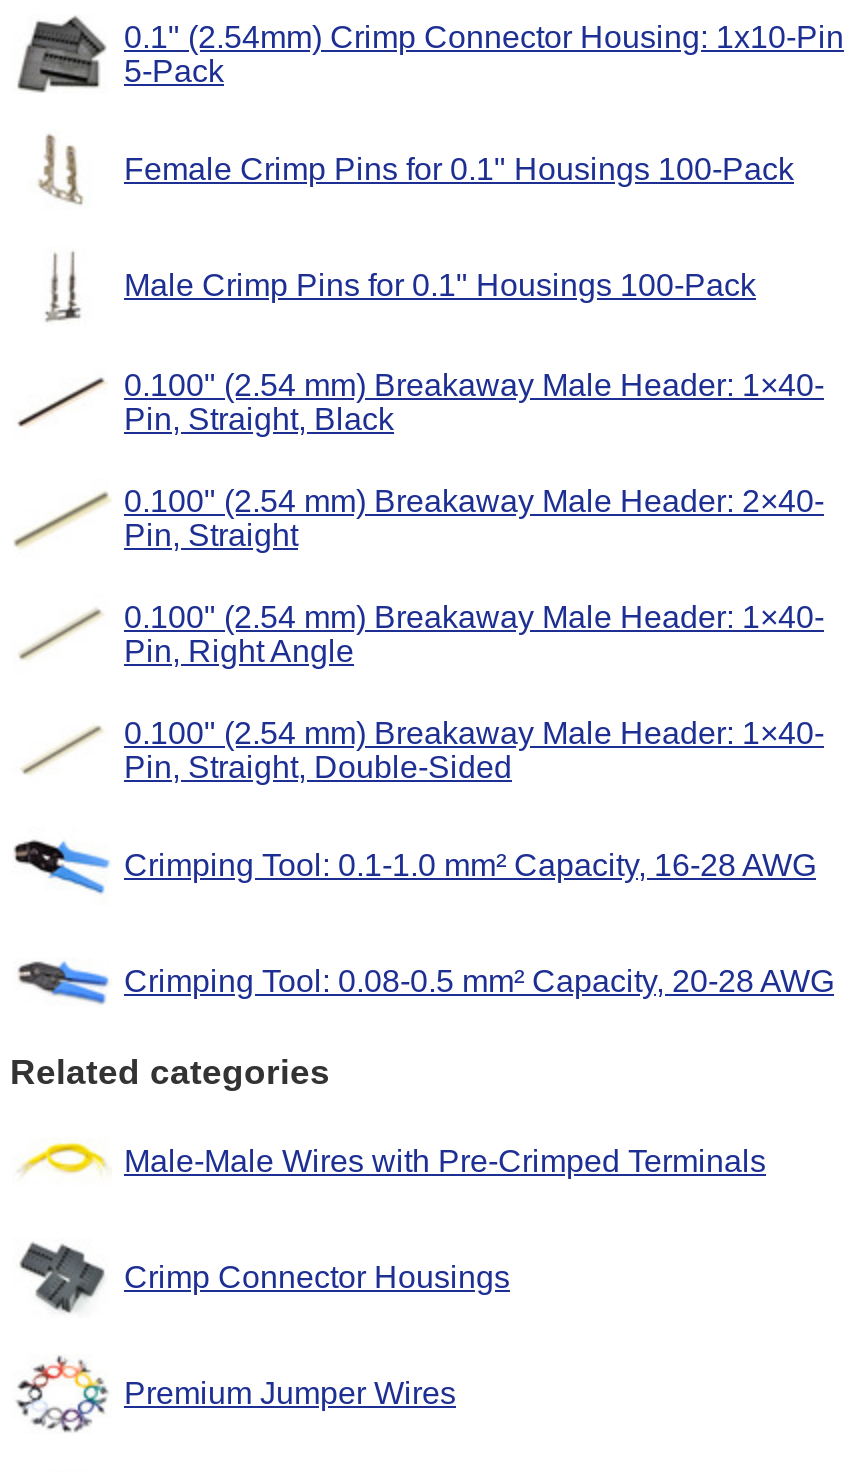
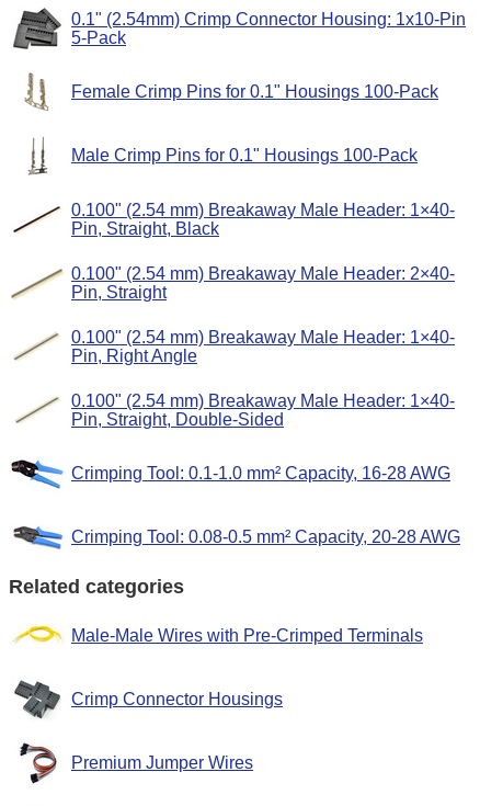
[16,1354,110,1434] [image] -> [13,742,61,784] [image]

